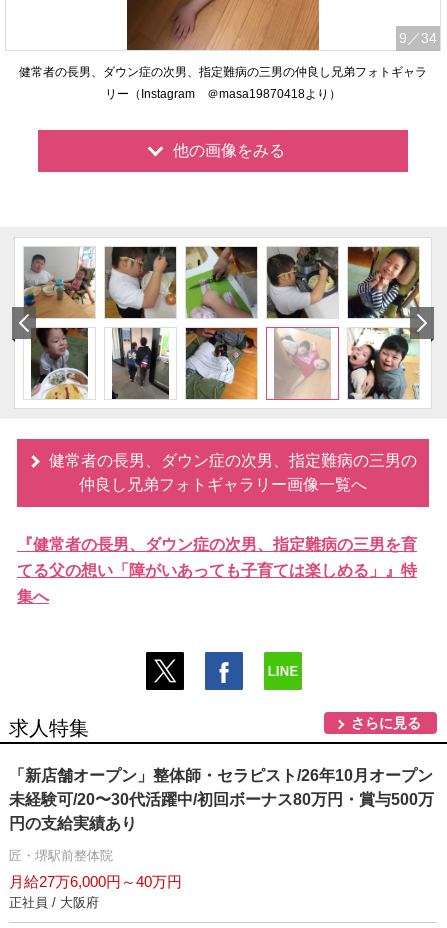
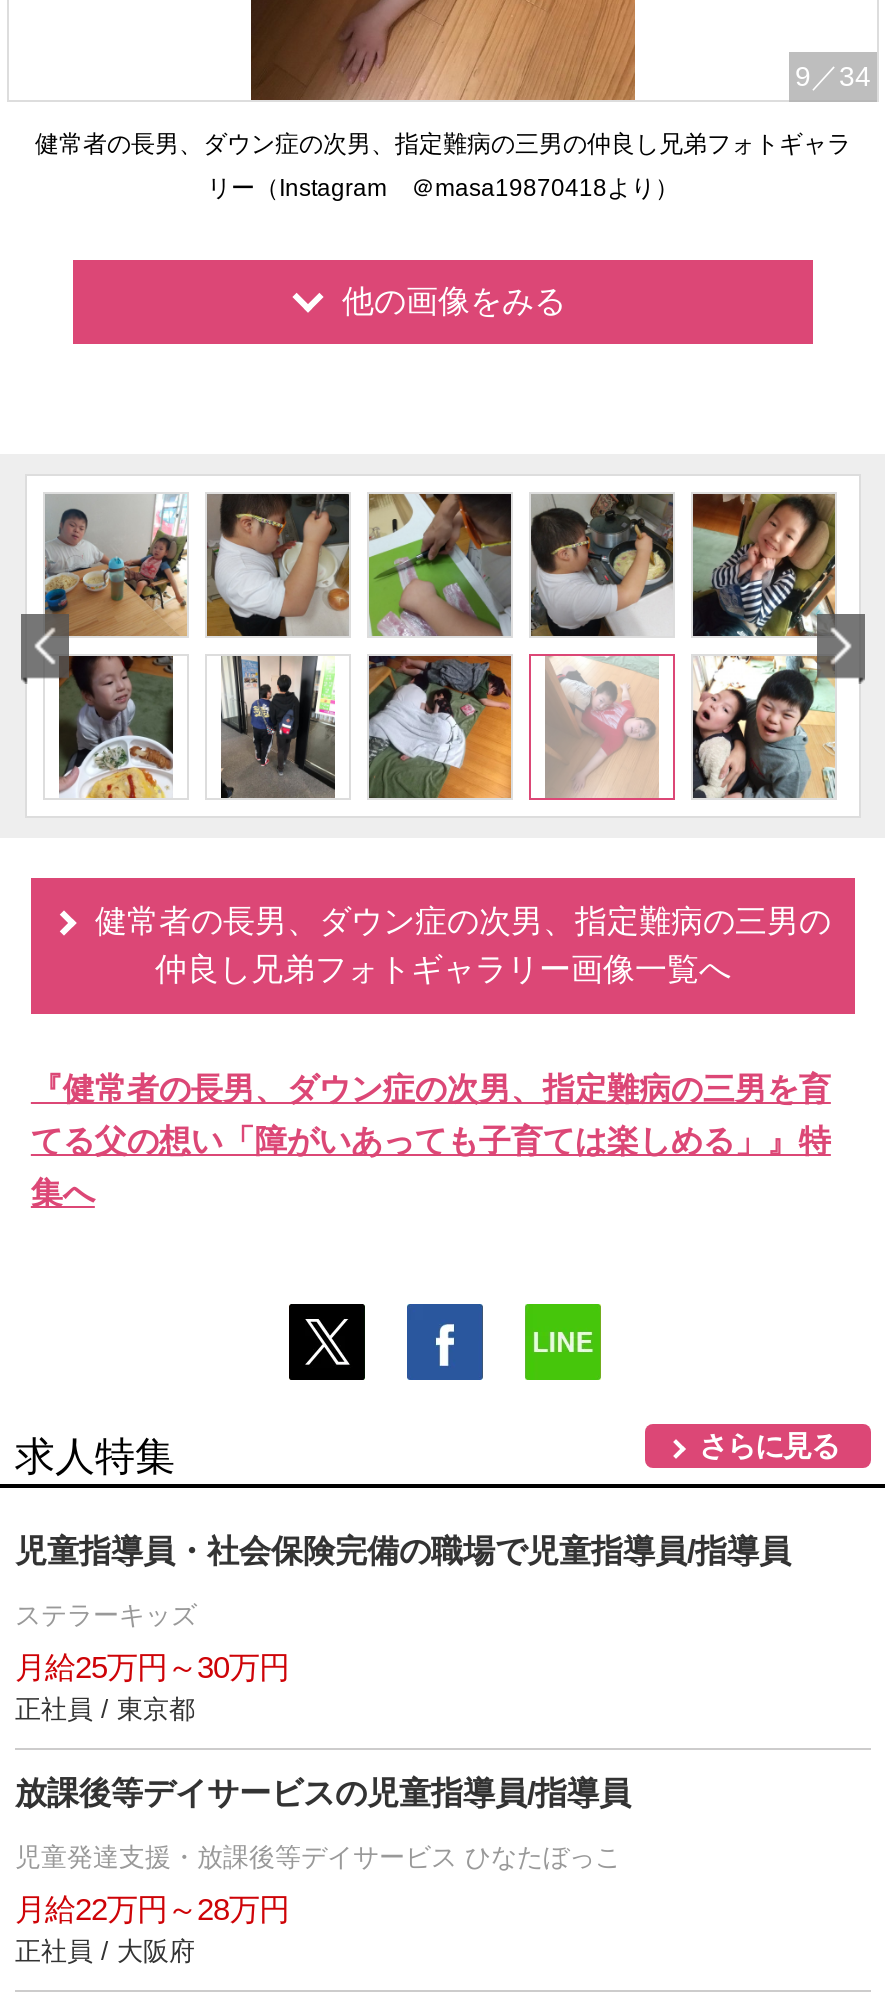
[9,767,434,890] 「新店舗オープン」整体師・セラピスト/26年10月オープン | 未経験可/20〜30代活躍中/初回ボーナス80万円・賞与500万 | 円の支給実績あり | 匠・堺駅前整体院 | 月給27万6,000円～40万円 -> [15,1535,791,1927] 児童指導員・社会保険完備の職場で児童指導員/指導員 | ステラーキッズ | 月給25万円～30万円 | 正社員 / 東京都 | 放課後等デイサービスの児童指導員/指導員 | 児童発達支援・放課後等デイサービス ひなたぼっこ | 月給22万円～28万円

